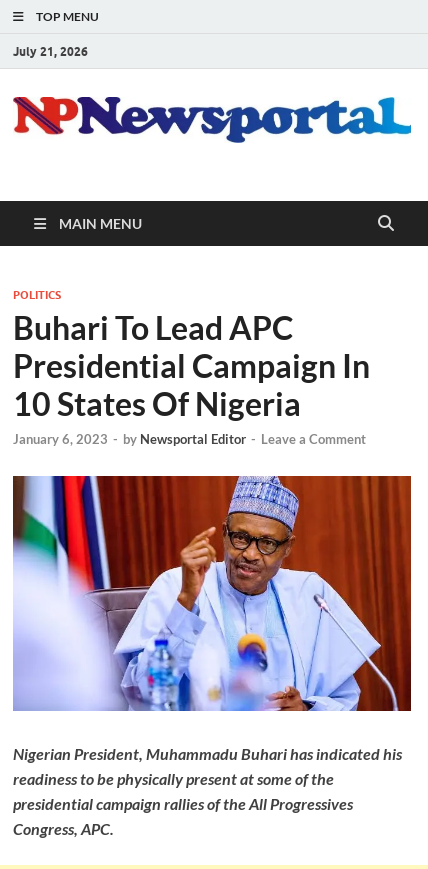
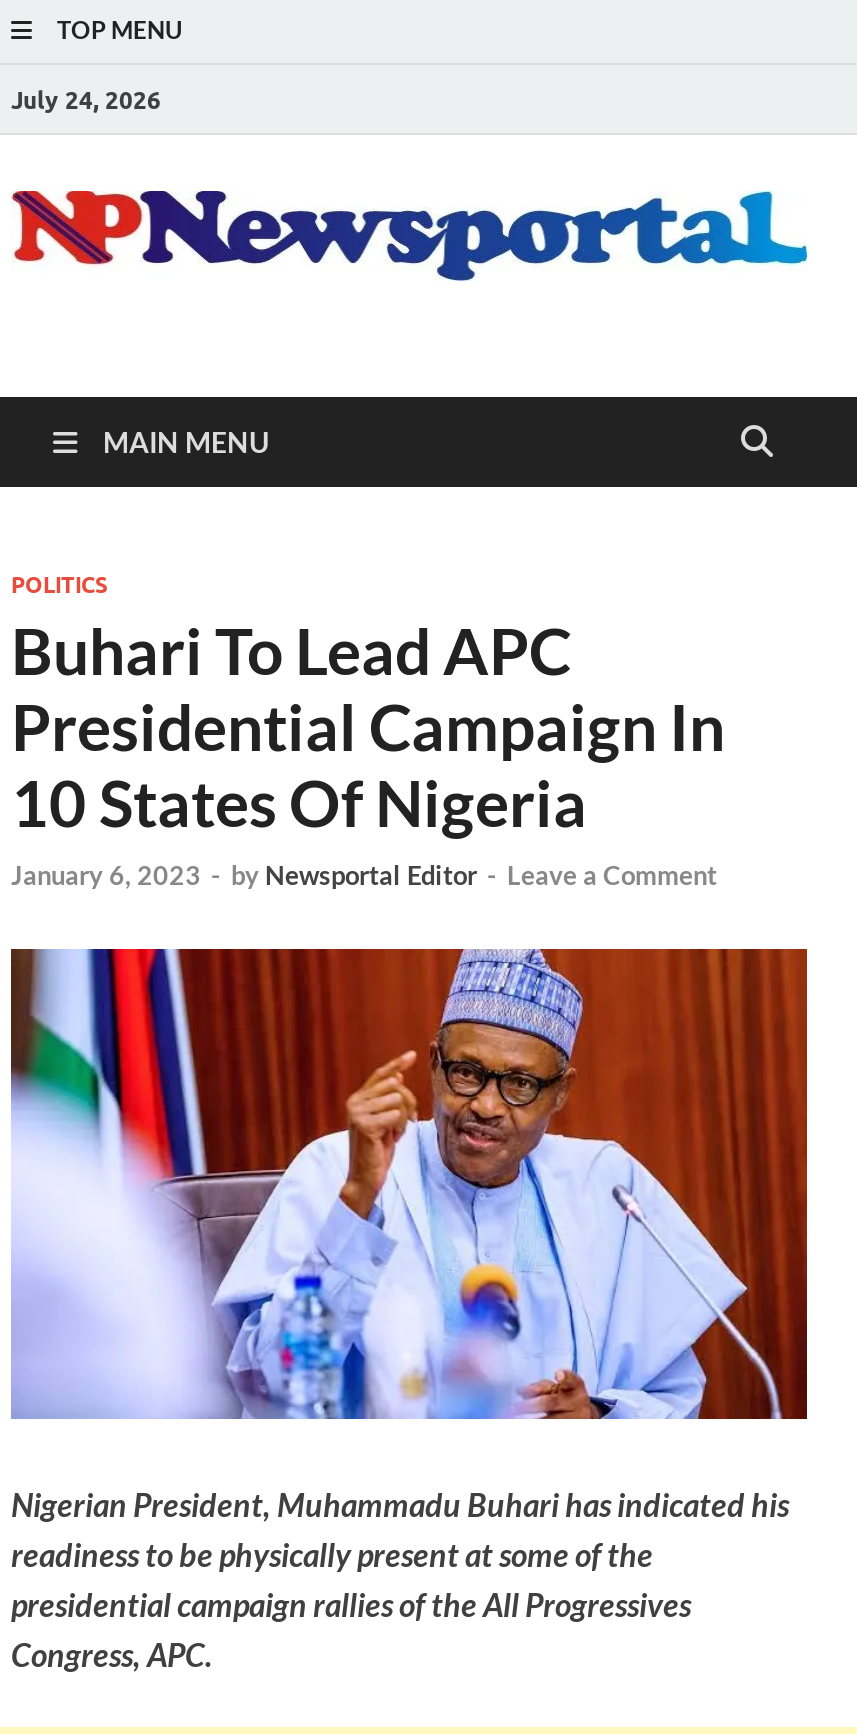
[13,43,88,58] July 21, 2026 -> [11,84,161,114] July 24, 2026

